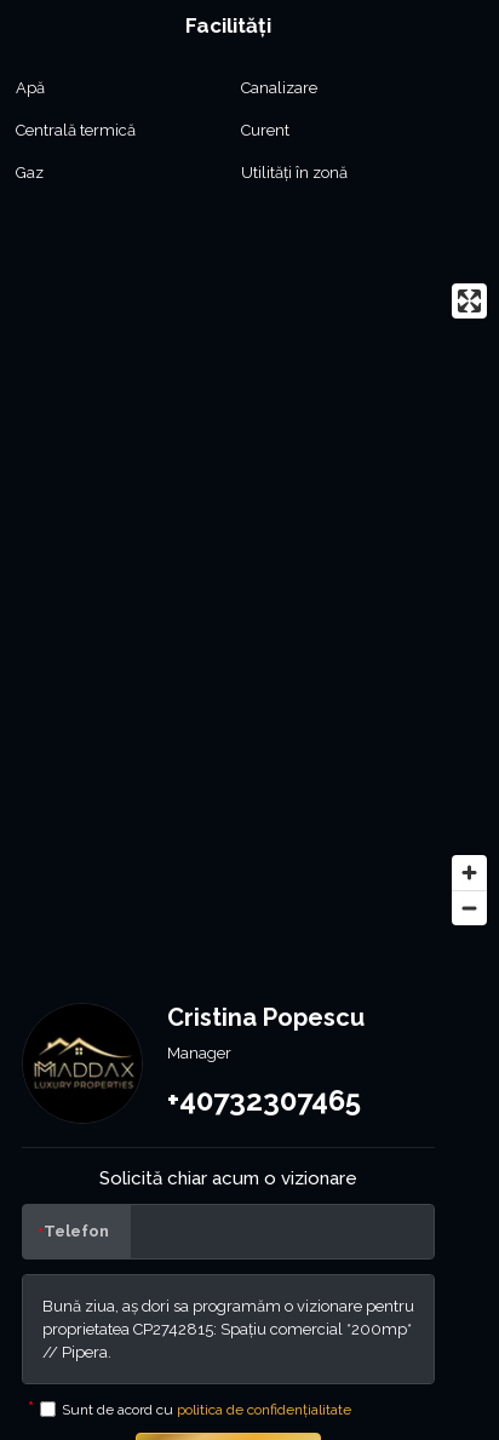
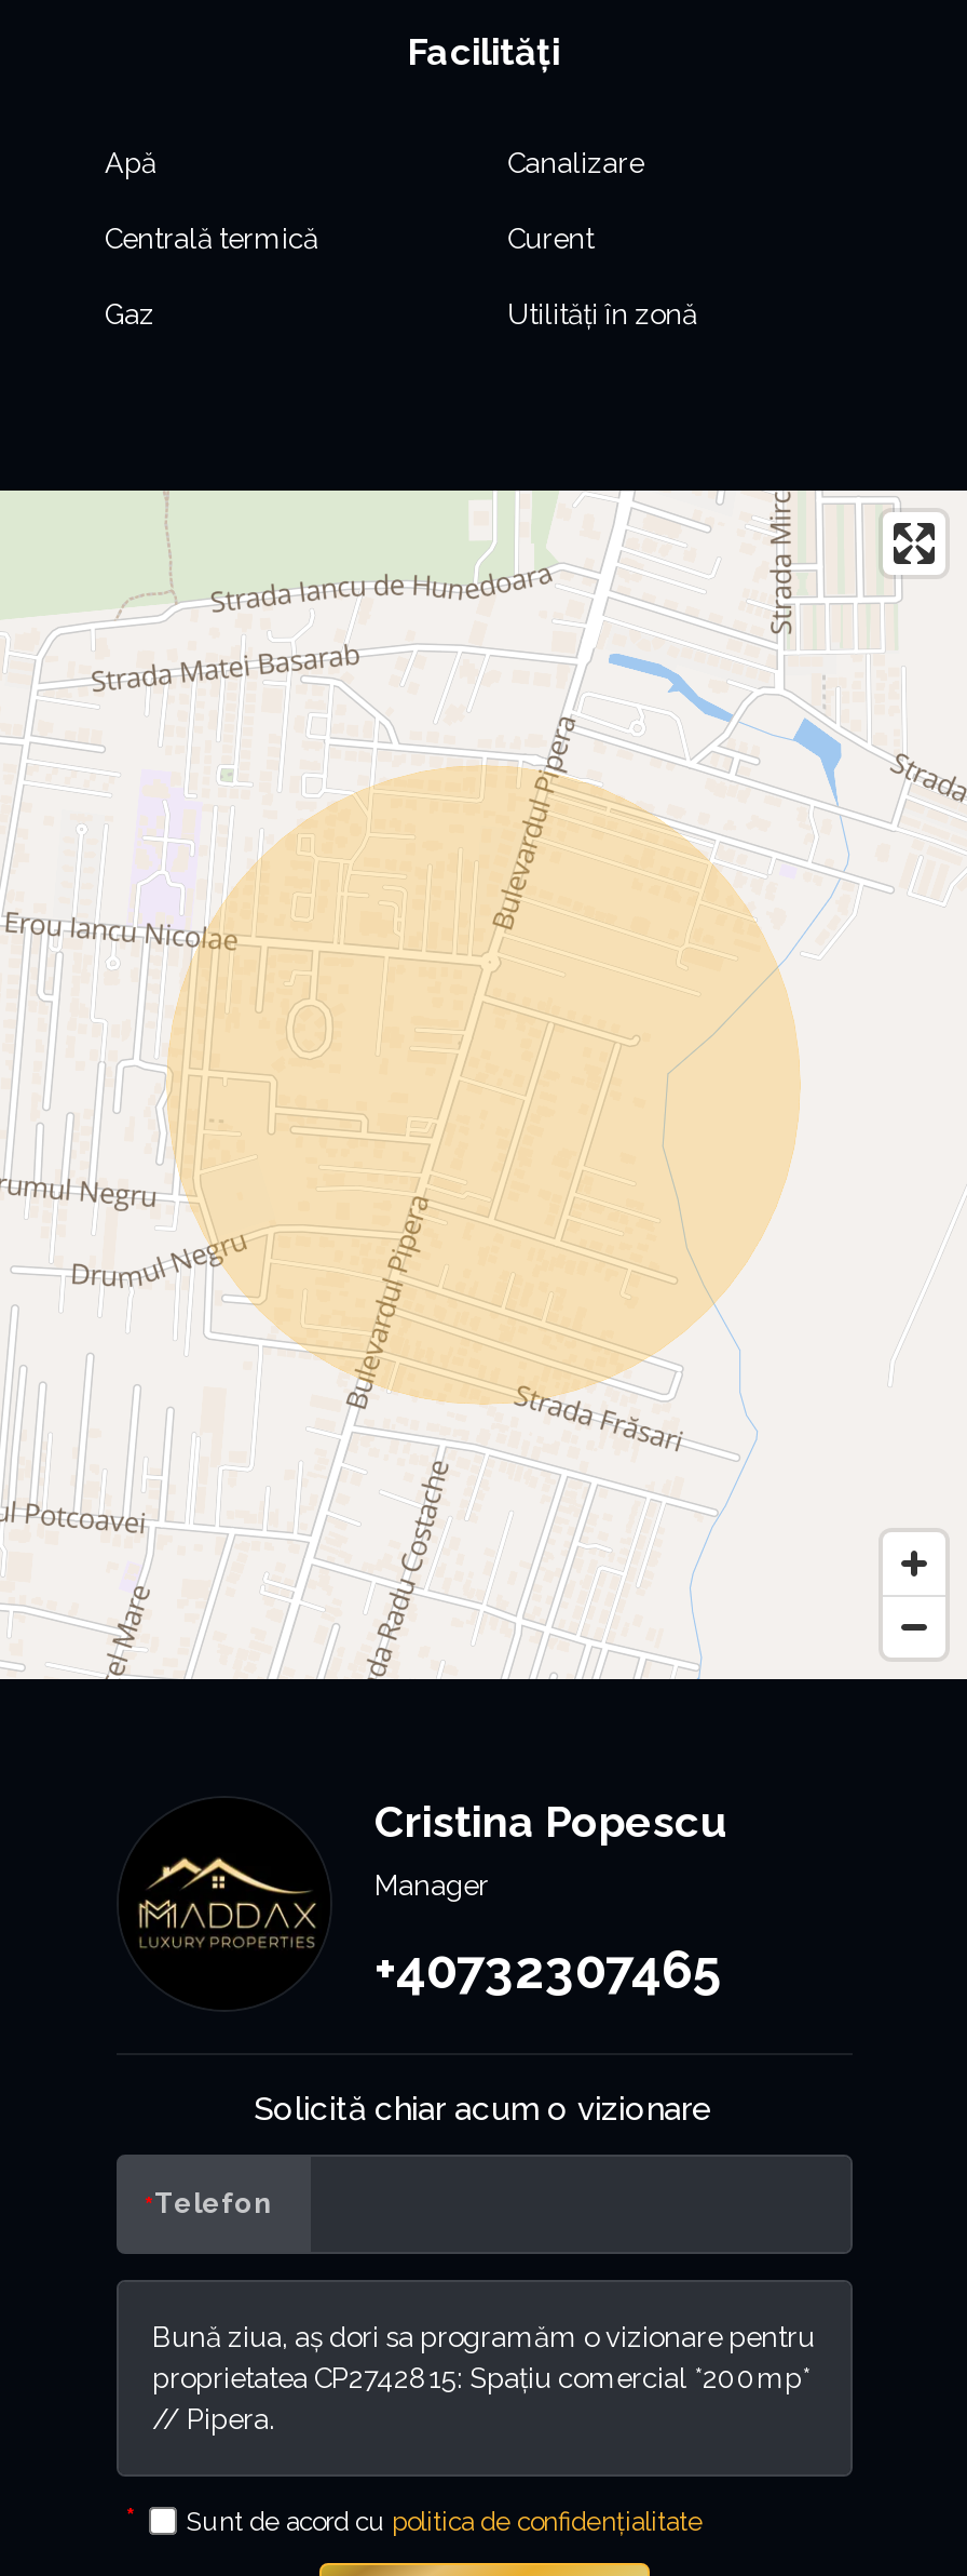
none -> [6,488,961,1681] [image]

